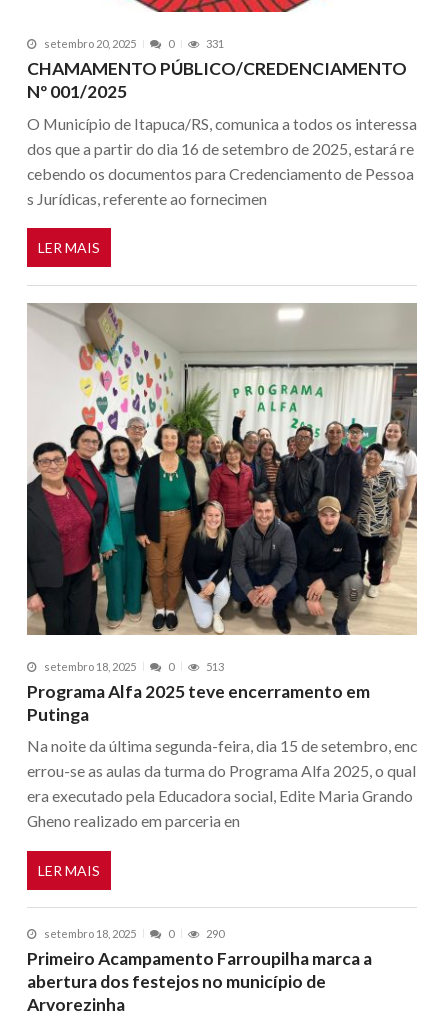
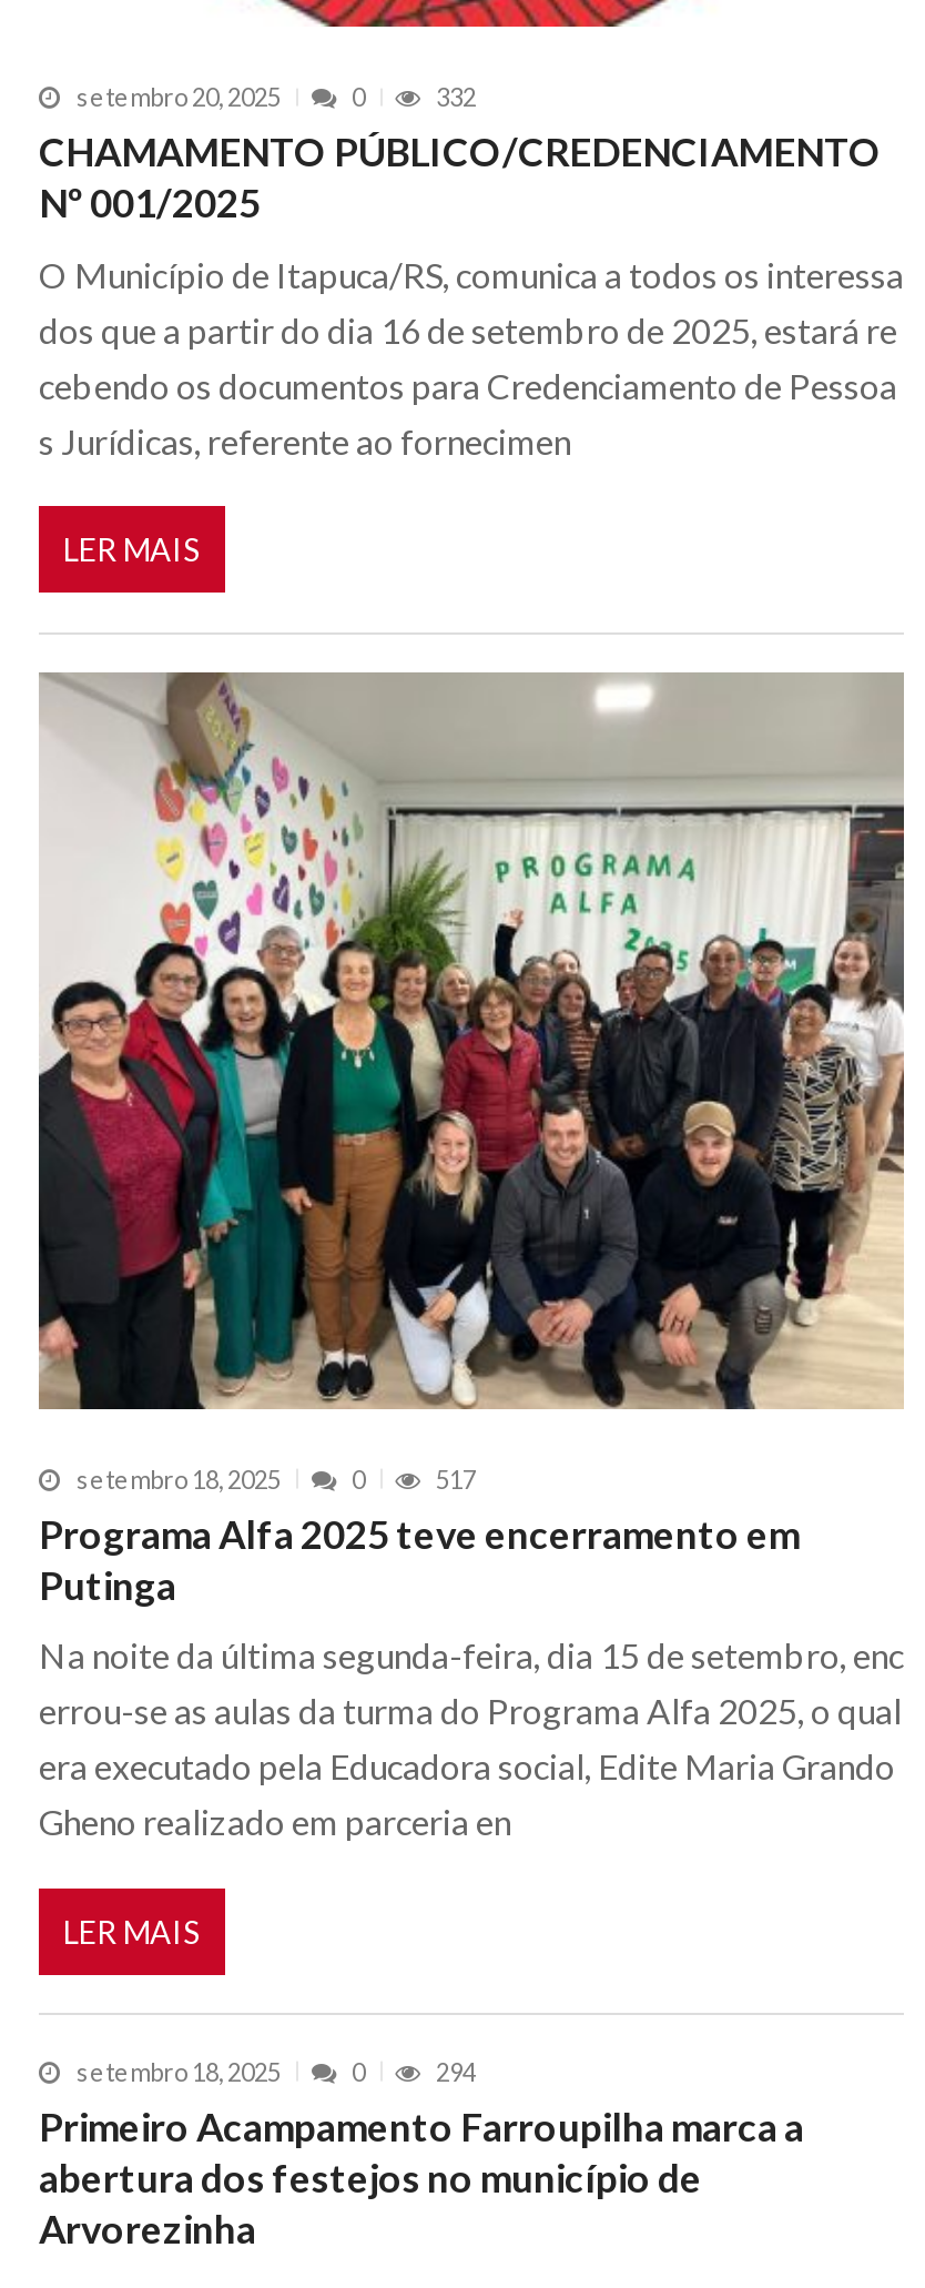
[206,37,224,50] 331 -> [436,83,476,112] 332
[206,660,224,673] 513 -> [436,1464,476,1493] 517
[206,927,224,940] 290 -> [436,2057,476,2086] 294

